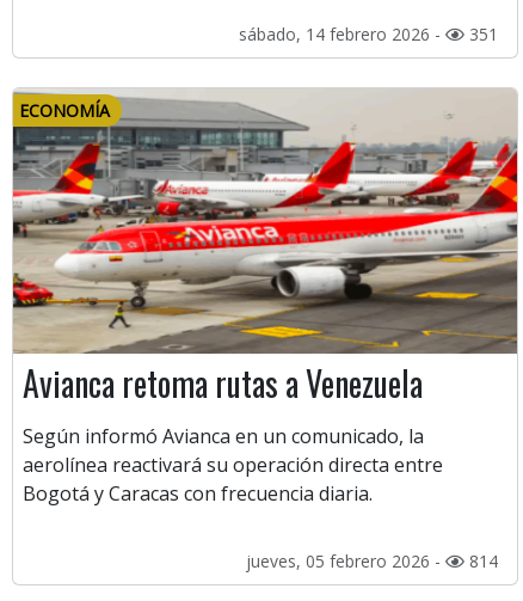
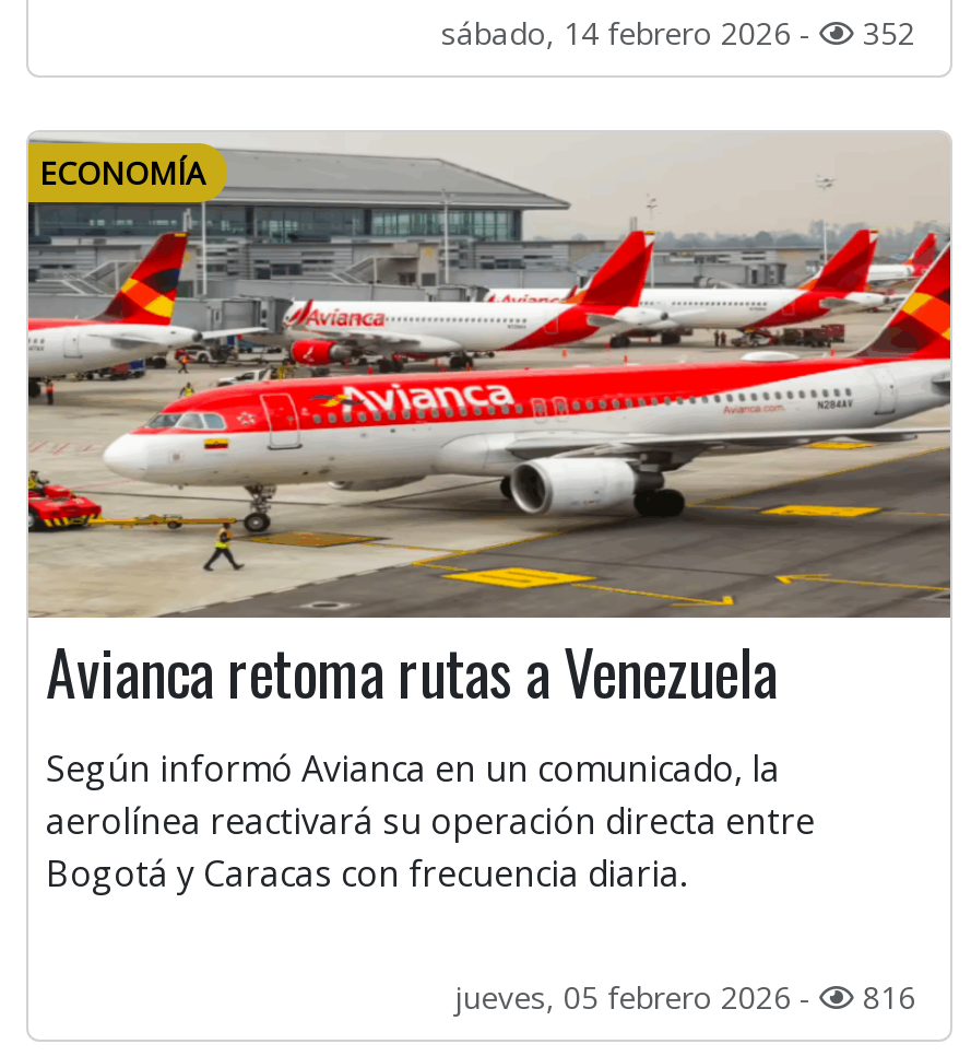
[239,23,498,45] sábado, 14 febrero 2026 - 351 -> [441,12,915,54] sábado, 14 febrero 2026 - 352
[246,550,498,572] jueves, 05 febrero 2026 - 814 -> [454,976,915,1018] jueves, 05 febrero 2026 - 816

